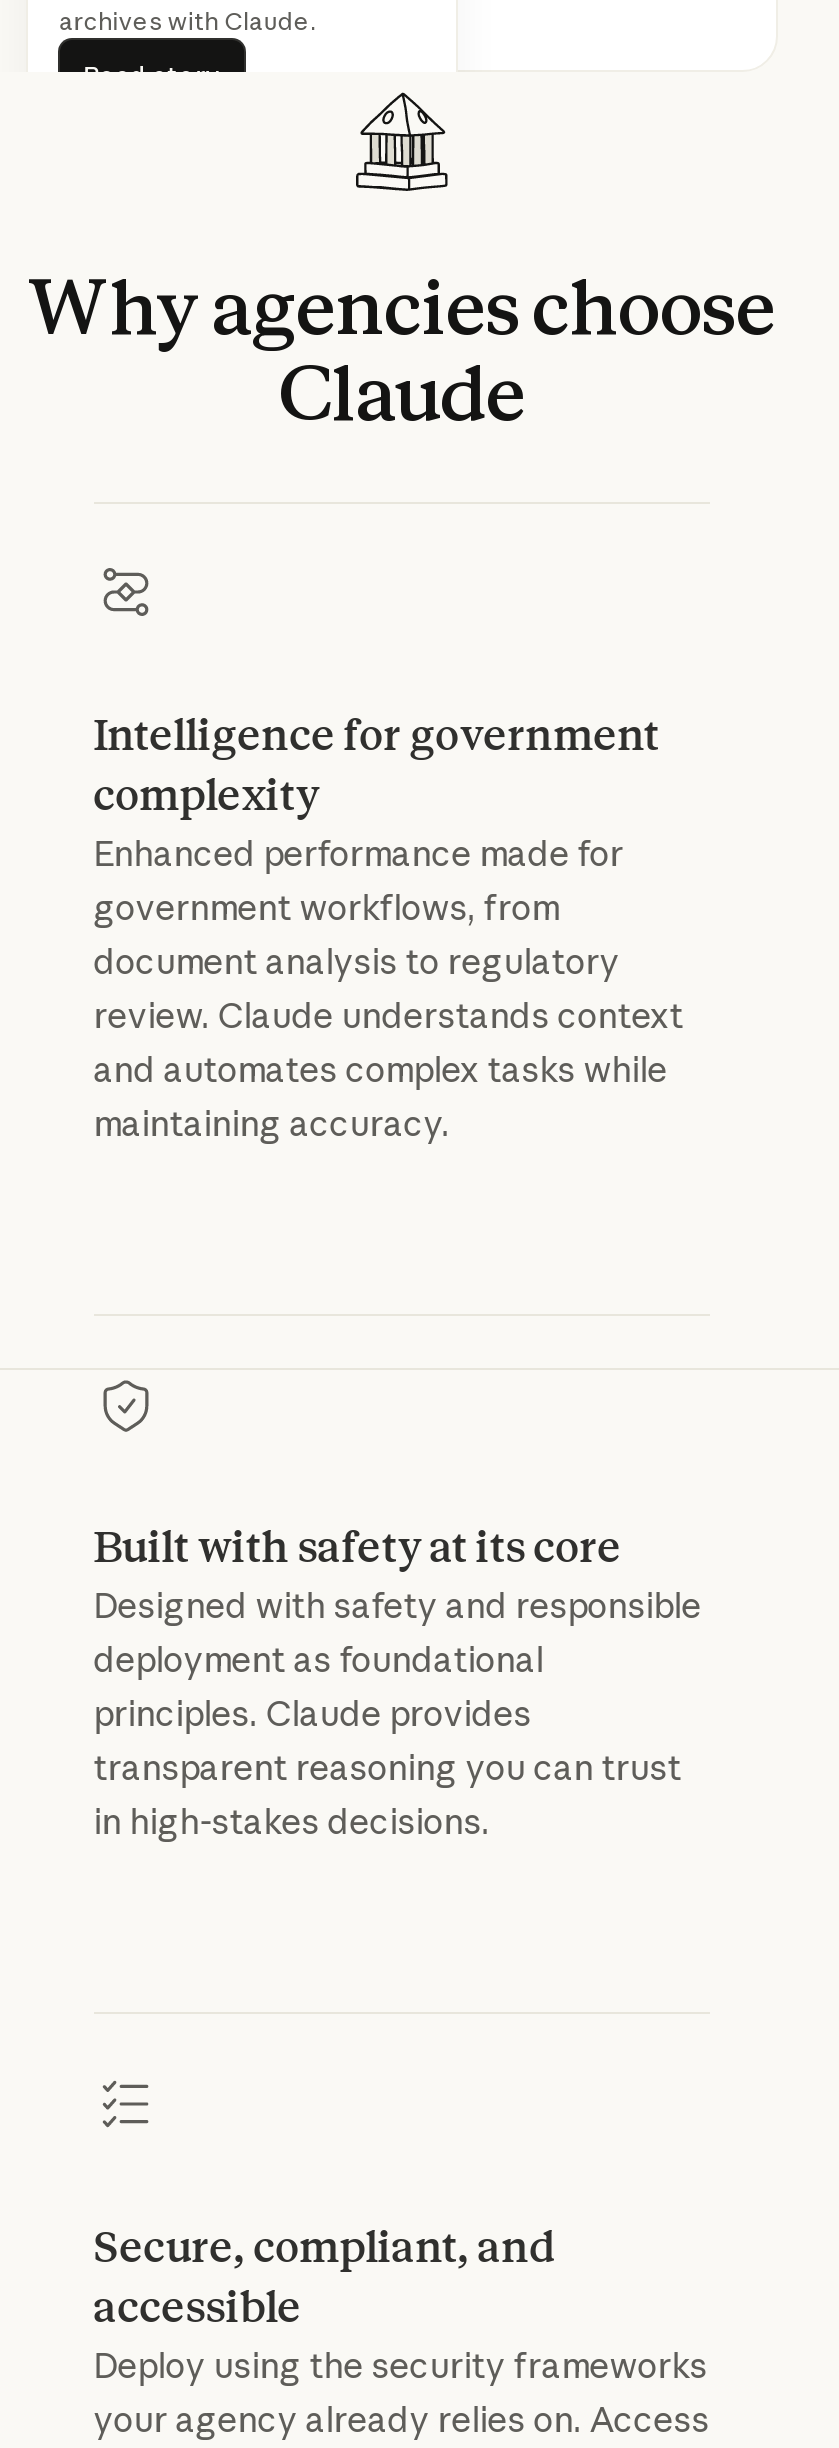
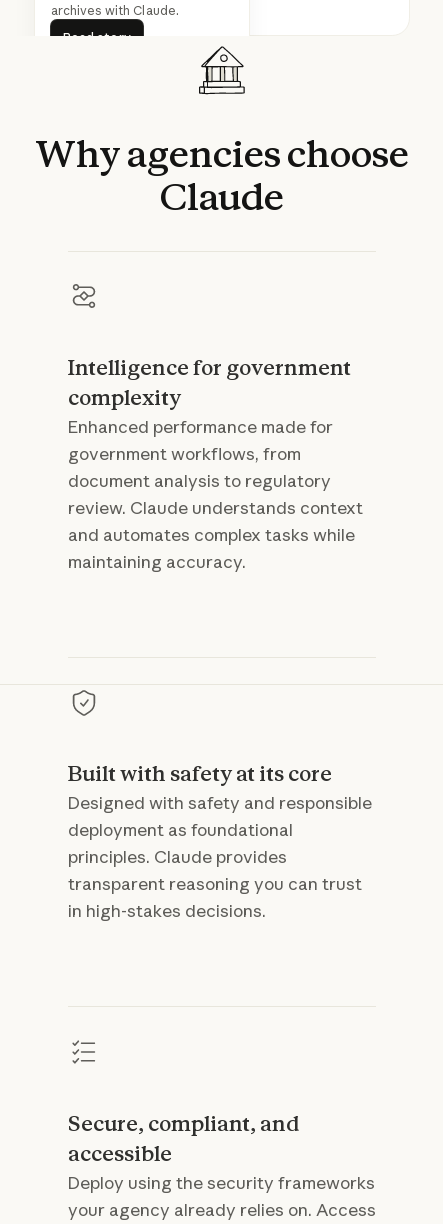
[362,94,430,192] [image] -> [203,49,235,95] [image]

